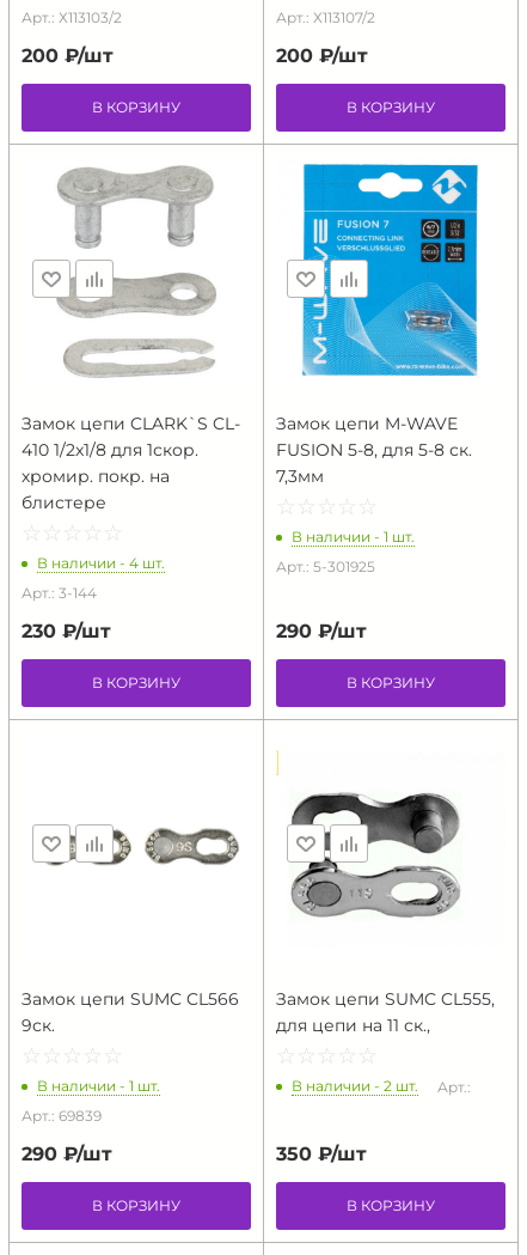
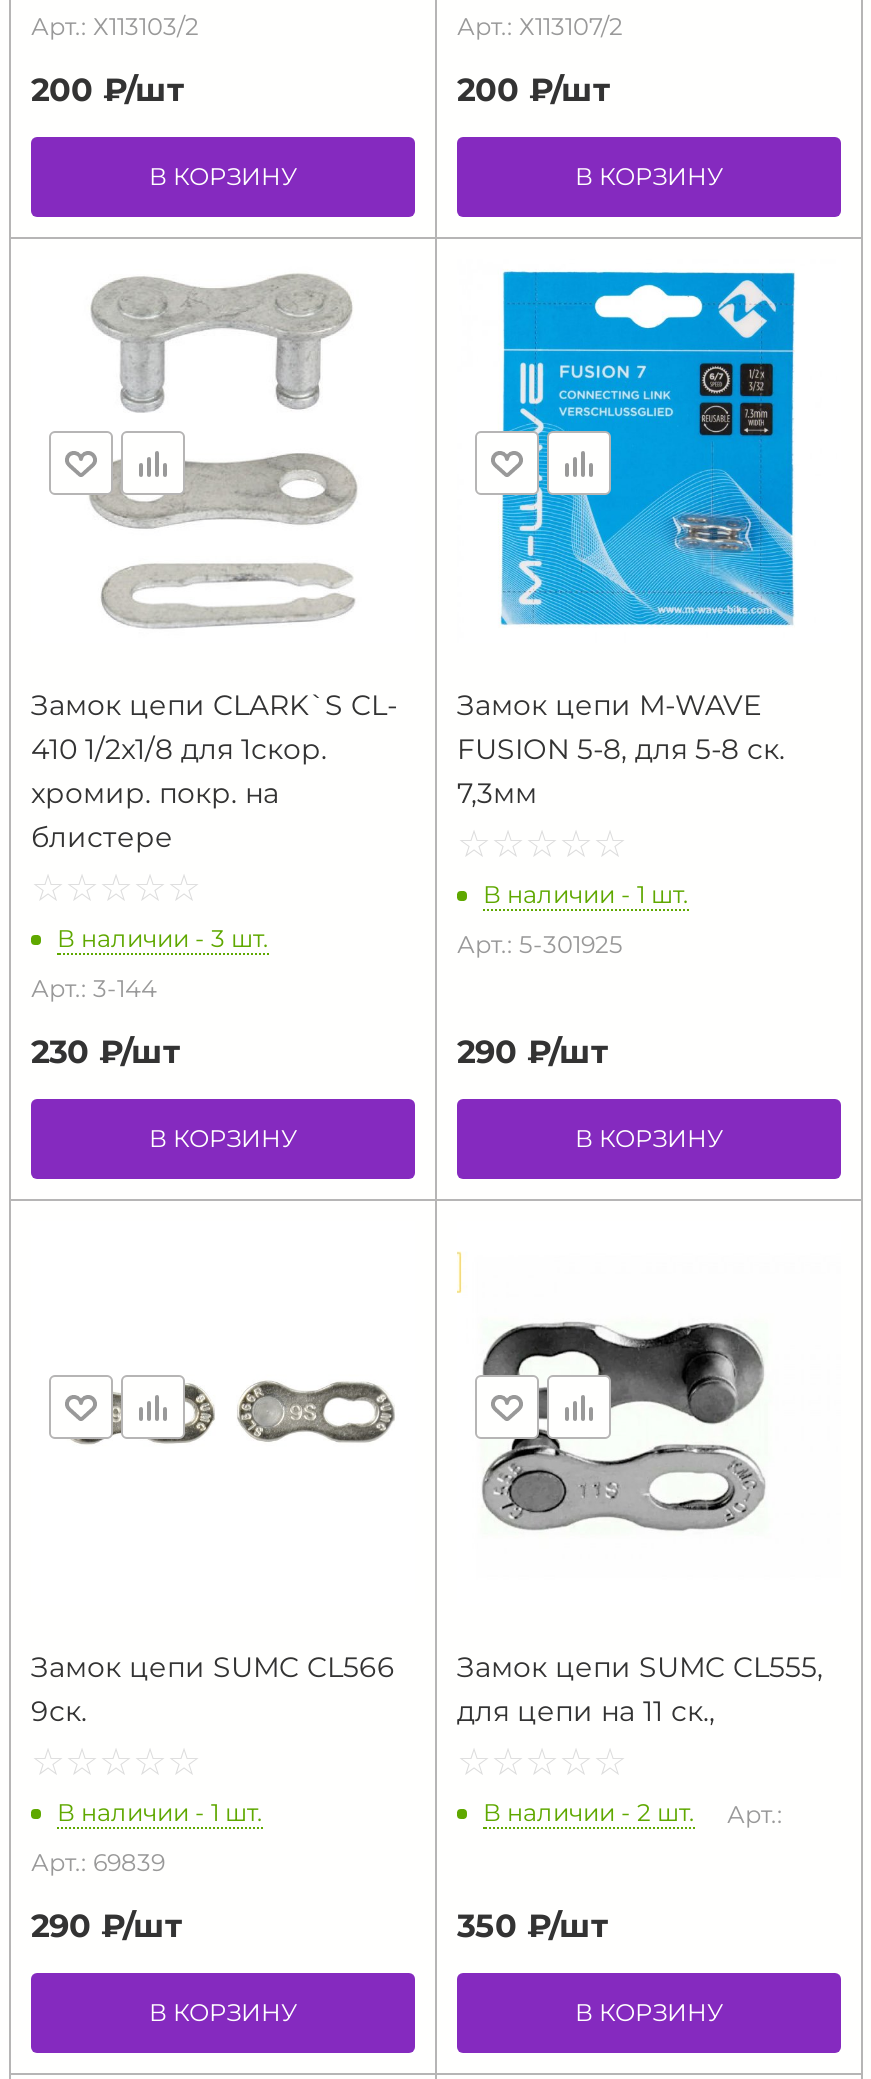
[37,554,165,572] В наличии - 4 шт. -> [57,923,269,953] В наличии - 3 шт.

